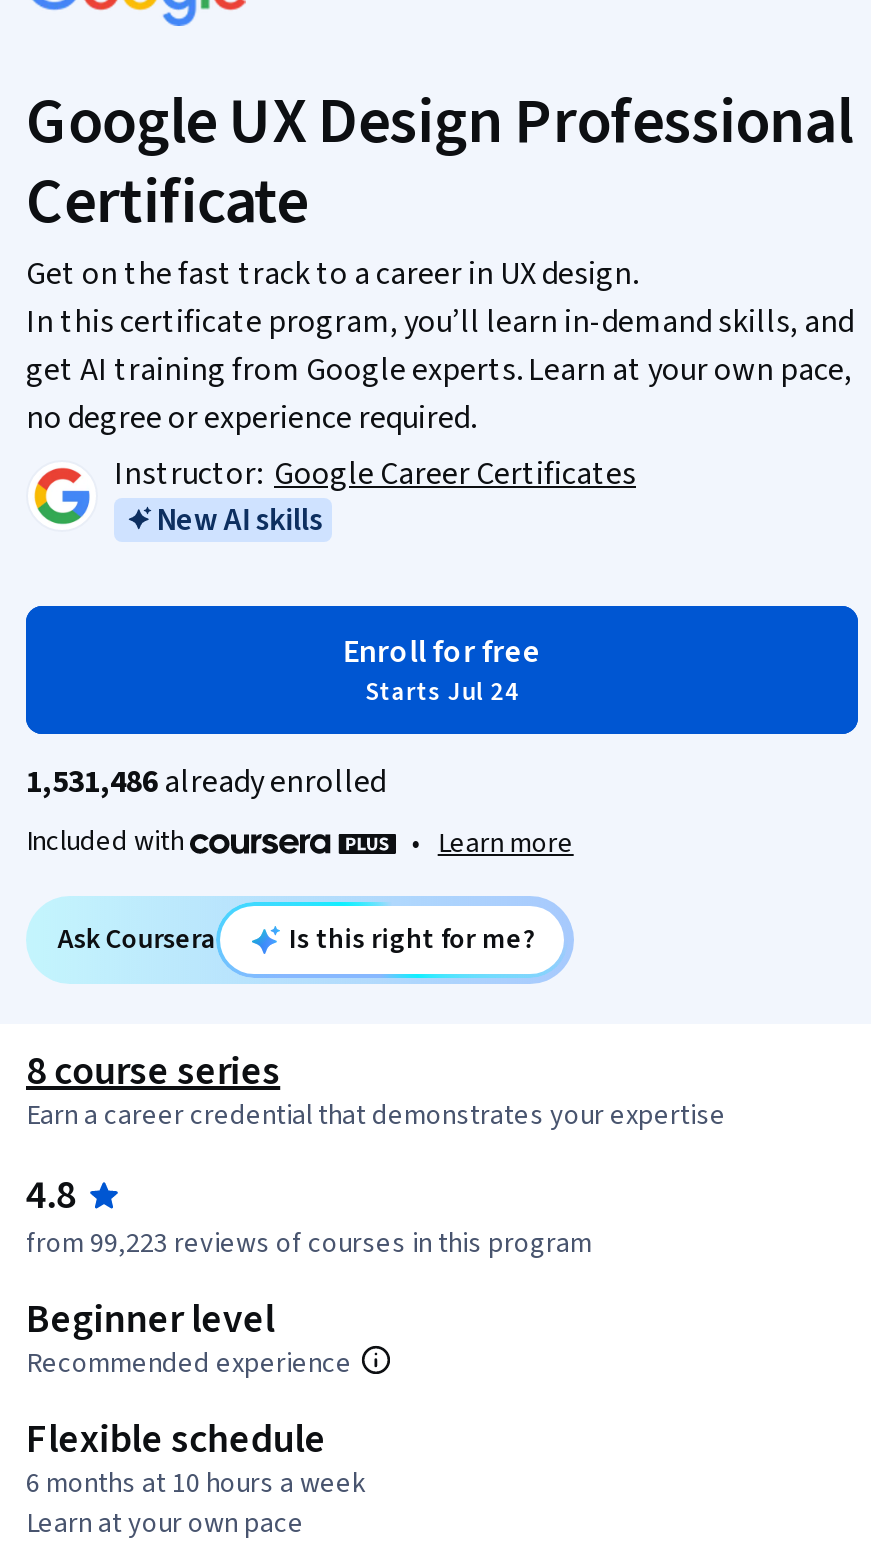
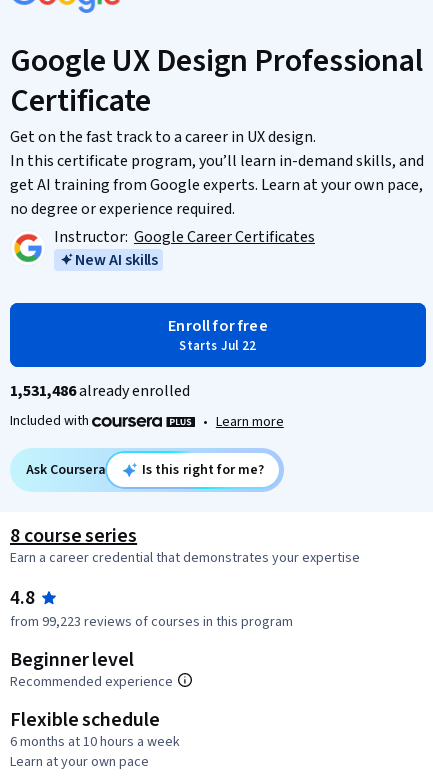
[365,674,519,710] Starts Jul 24 -> [179,337,256,355] Starts Jul 22

